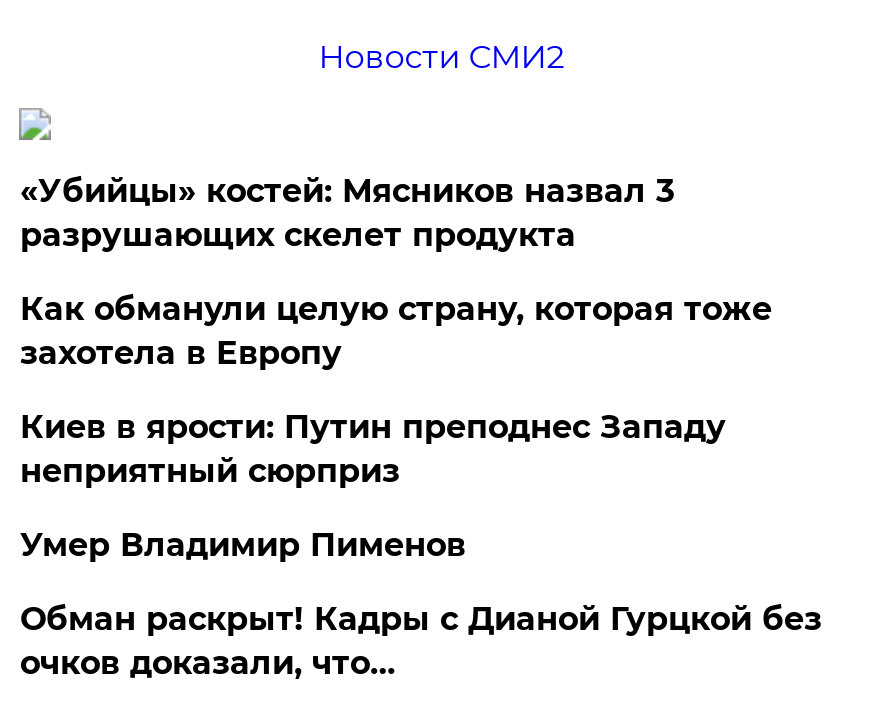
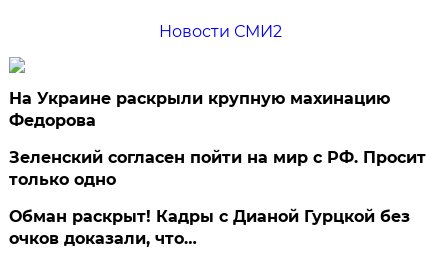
[20,172,772,564] «Убийцы» костей: Мясников назвал 3 | разрушающих скелет продукта | Как обманули целую страну, которая тоже | захотела в Европу | Киев в ярости: Путин преподнес Западу | неприятный сюрприз | Умер Владимир Пименов -> [9,89,426,189] На Украине раскрыли крупную махинацию | Федорова | Зеленский согласен пойти на мир с РФ. Просит | только одно

